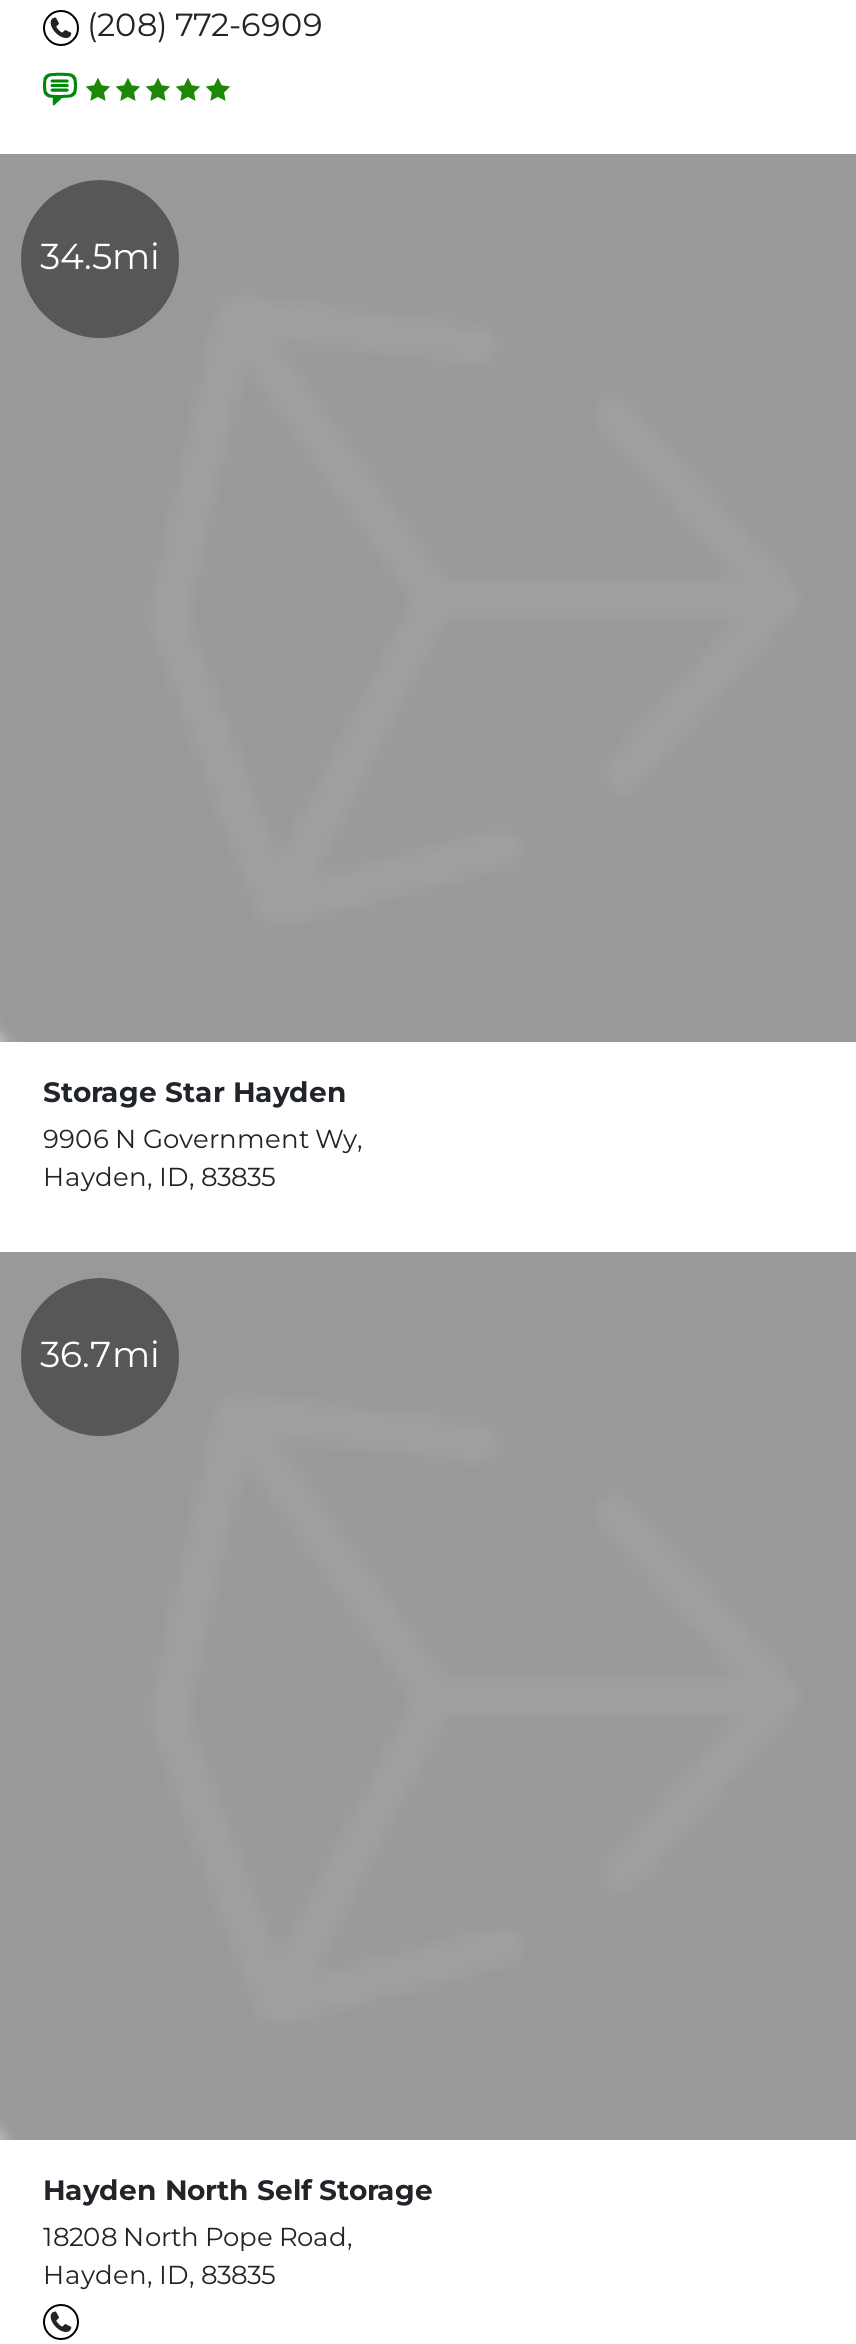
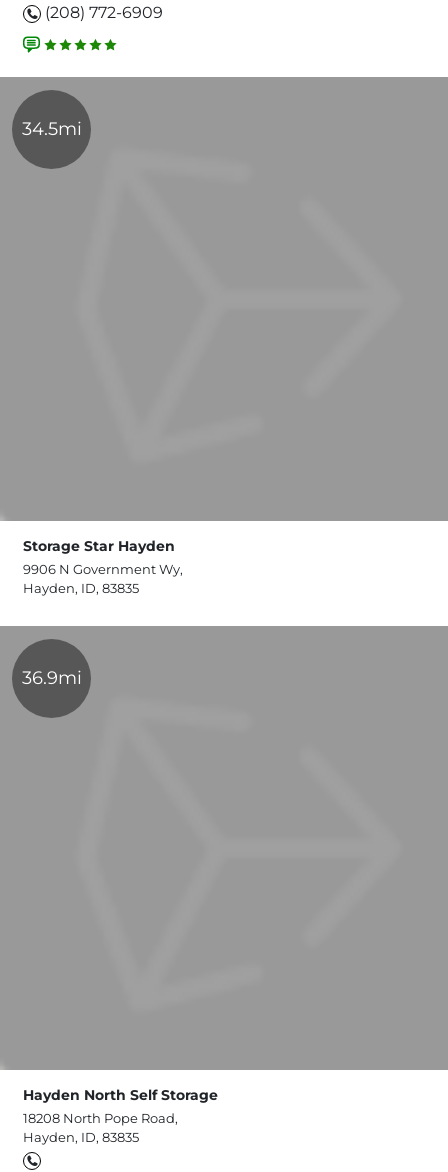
[40,1333,160,1377] 36.7mi -> [21,666,81,688] 36.9mi

